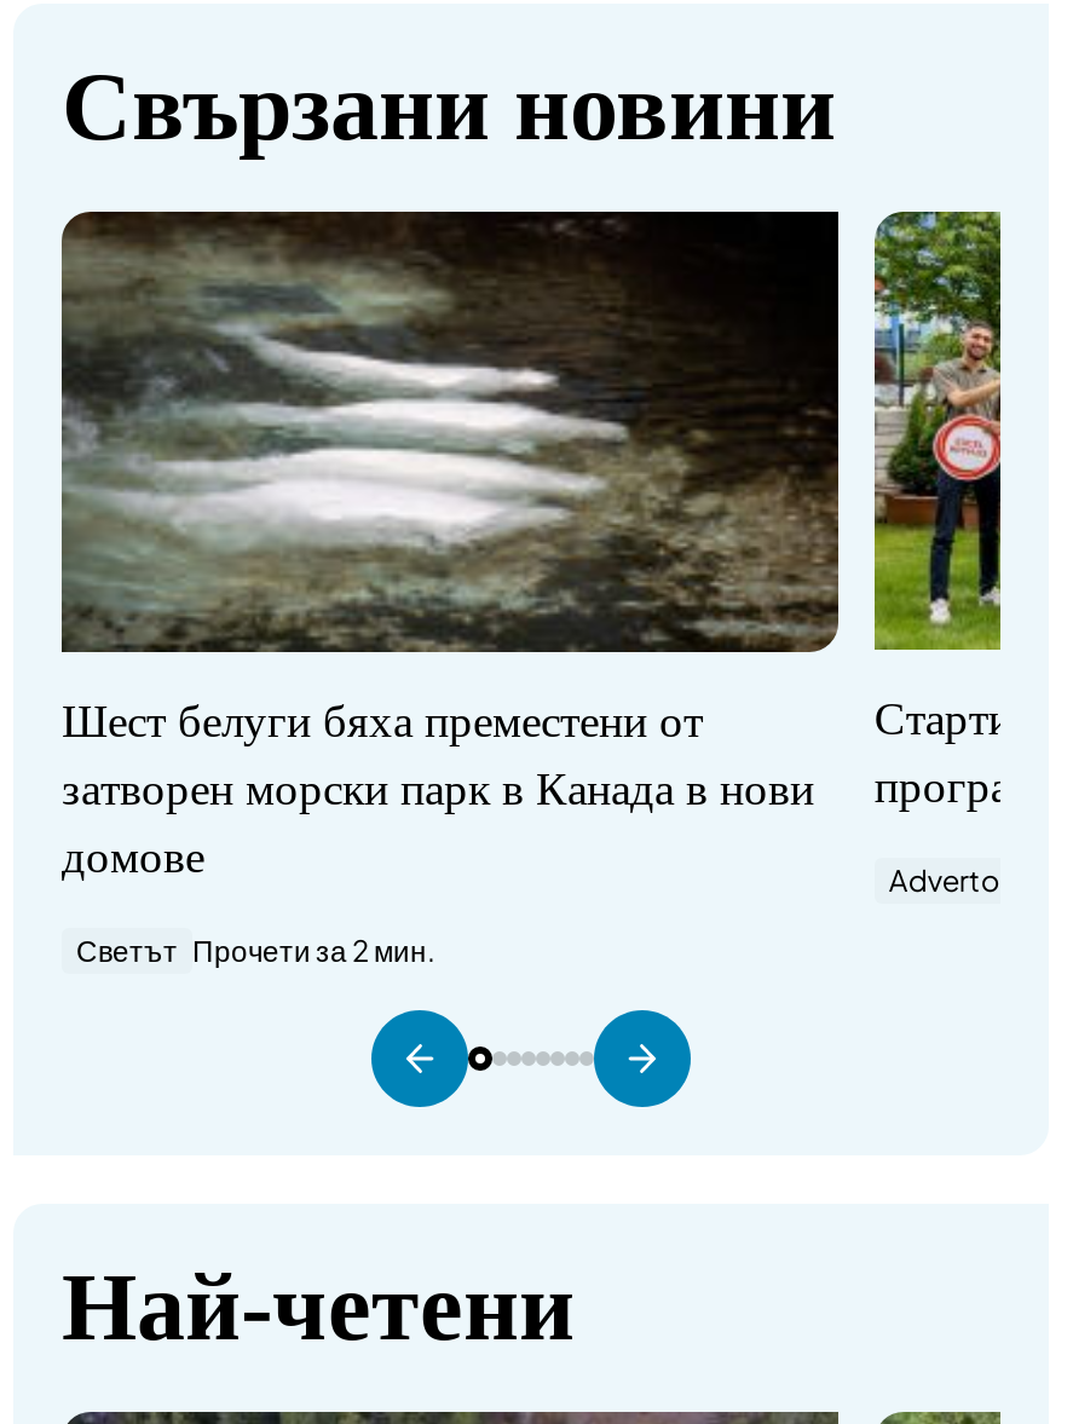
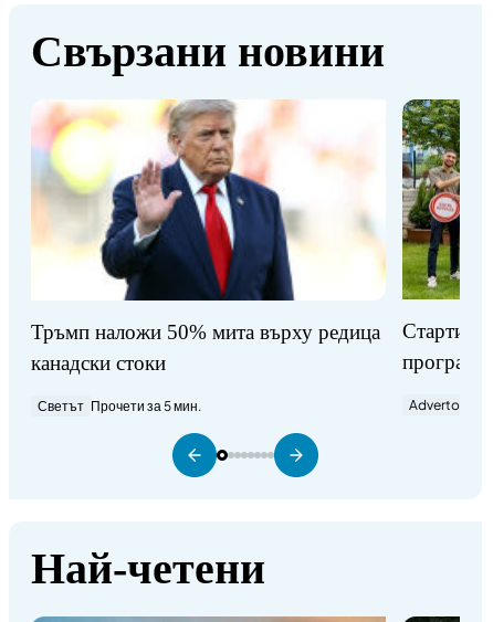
[59,209,841,881] [image] | Шест белуги бяха преместени от | затворен морски парк в Канада в нови | домове -> [31,99,386,374] [image] | Тръмп наложи 50% мита върху редица | канадски стоки
[76,932,434,968] Светът Прочети за 2 мин. -> [38,397,201,414] Светът Прочети за 5 мин.

